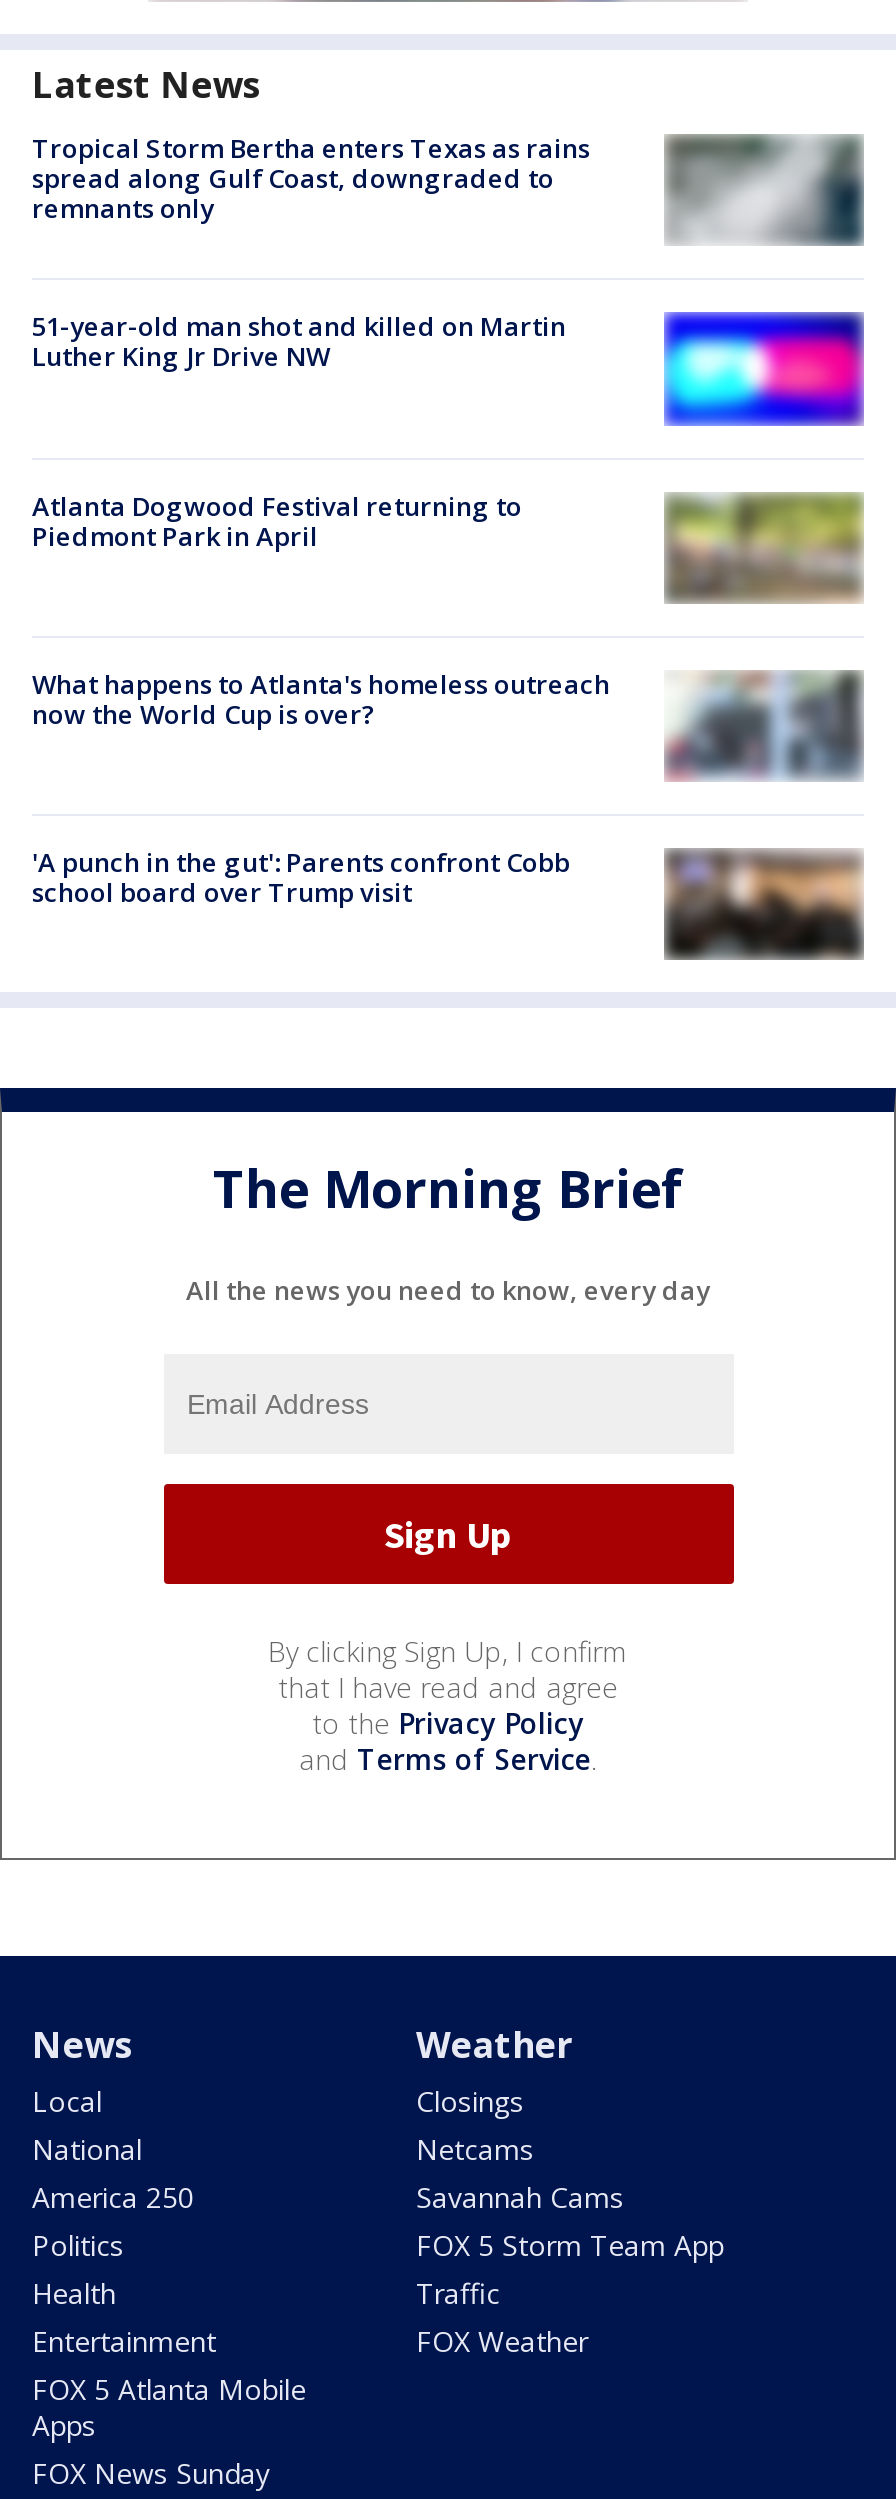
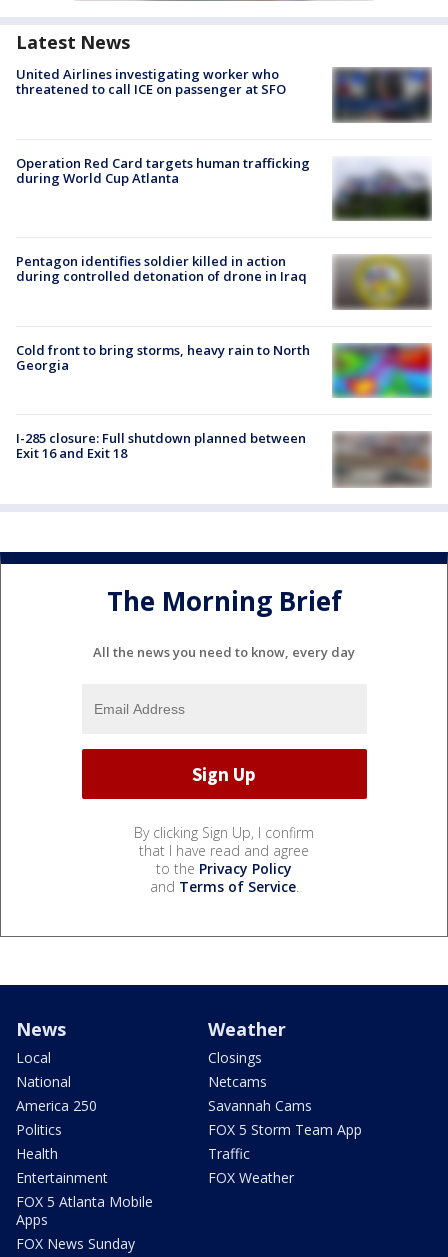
[32,130,590,226] Tropical Storm Bertha enters Texas as rains | spread along Gulf Coast, downgraded to | remnants only -> [16,65,286,98] United Airlines investigating worker who | threatened to call ICE on passenger at SFO
[668,136,856,246] [image] -> [333,67,427,123] [image]
[32,308,566,374] 51-year-old man shot and killed on Martin | Luther King Jr Drive NW -> [16,154,310,187] Operation Red Card targets human trafficking | during World Cup Atlanta
[662,312,866,428] [image] -> [331,164,433,222] [image]
[32,487,522,553] Atlanta Dogwood Festival returning to | Piedmont Park in April -> [16,252,307,285] Pentagon identifies soldier killed in action | during controlled detonation of drone in Iraq
[666,492,862,604] [image] -> [334,254,431,310] [image]
[32,666,864,782] [image] | What happens to Atlanta's homeless outreach | now the World Cup is over? -> [16,341,432,398] [image] | Cold front to bring storms, heavy rain to North | Georgia
[32,844,570,910] 'A punch in the gut': Parents confront Cobb | school board over Trump visit -> [16,429,306,462] I-285 closure: Full shutdown planned between | Exit 16 and Exit 18
[668,852,862,956] [image] -> [334,434,430,487] [image]

